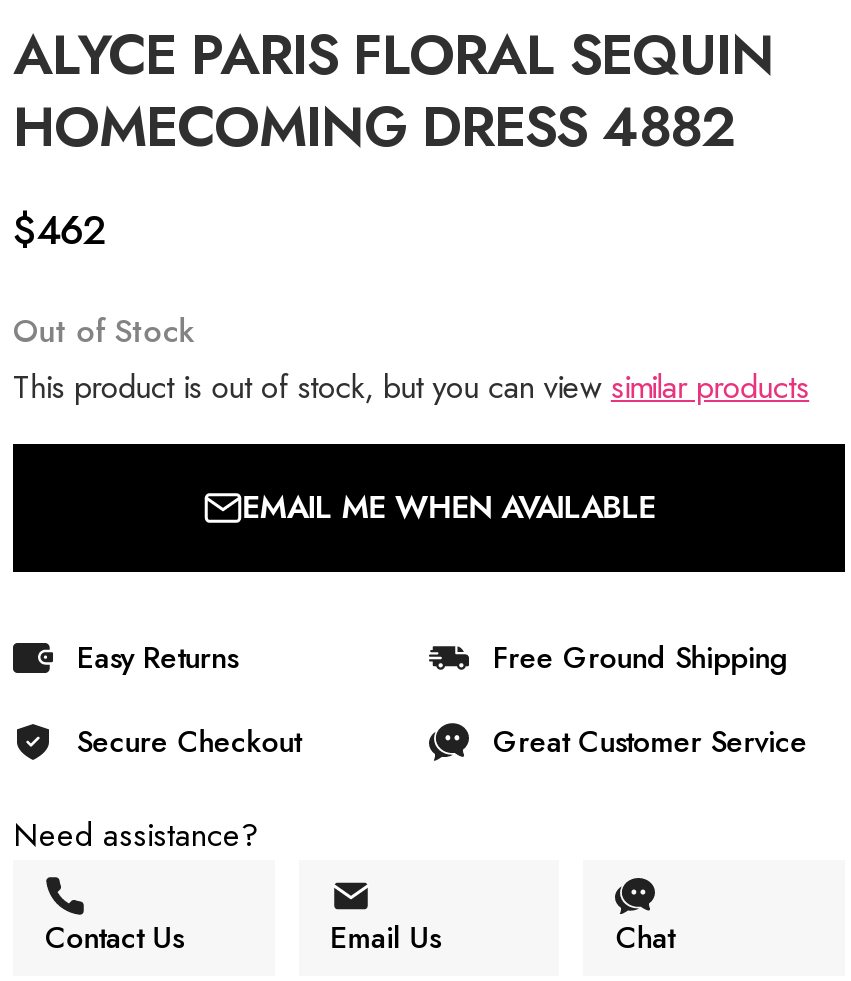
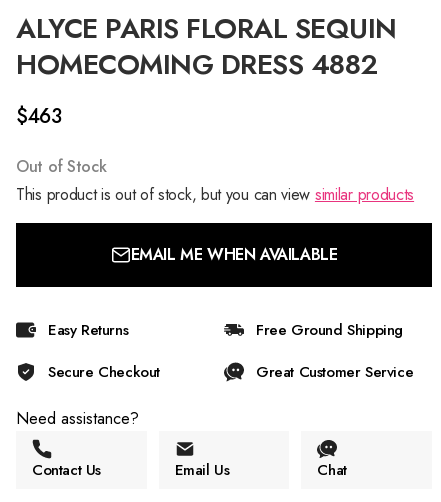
[13,202,106,260] $462 -> [16,102,61,131] $463

